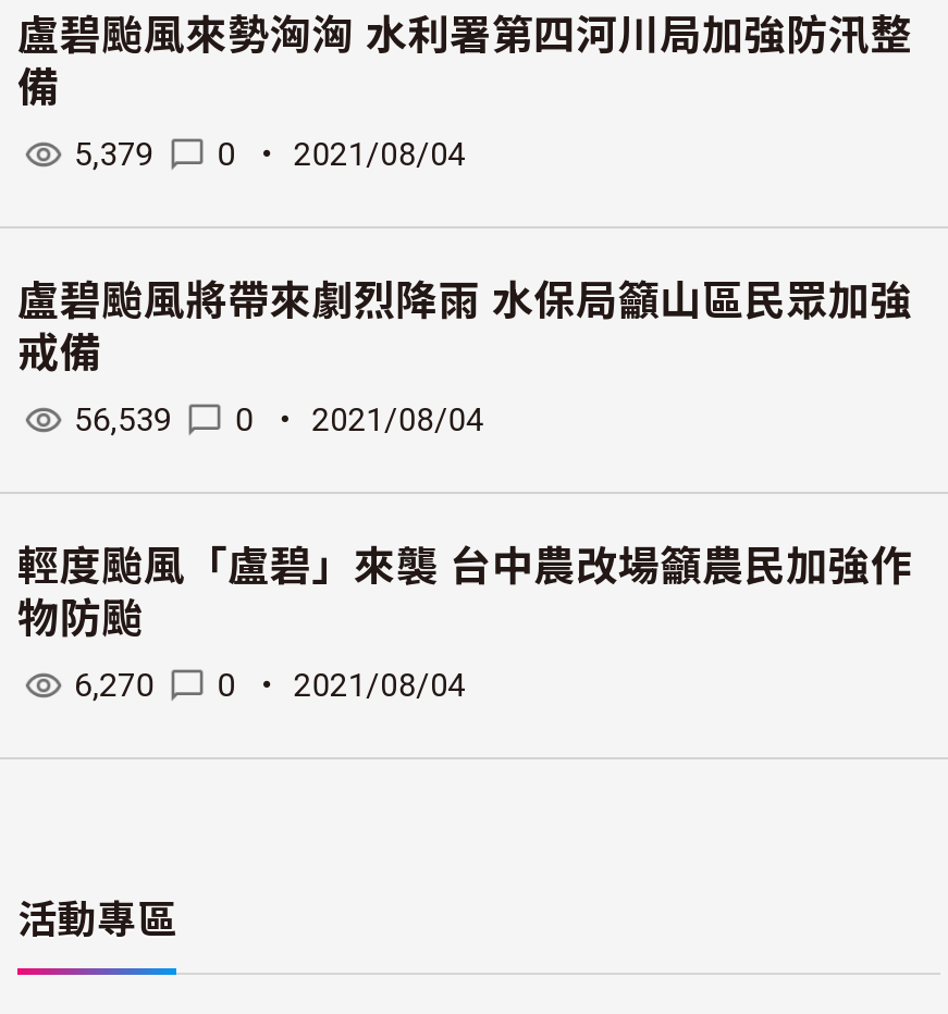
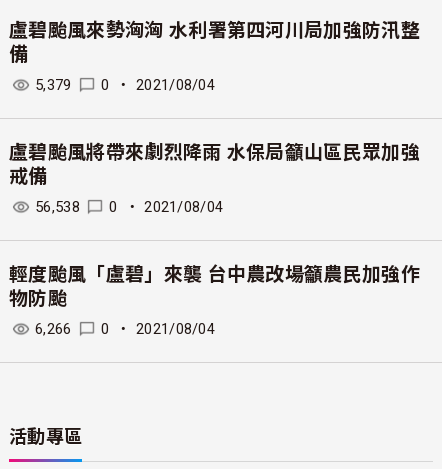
[74,400,484,440] 56,539 0 ・2021/08/04 -> [35,198,223,216] 56,538 0 ・2021/08/04
[74,666,466,705] 6,270 0 ・2021/08/04 -> [35,320,215,338] 6,266 0 ・2021/08/04

